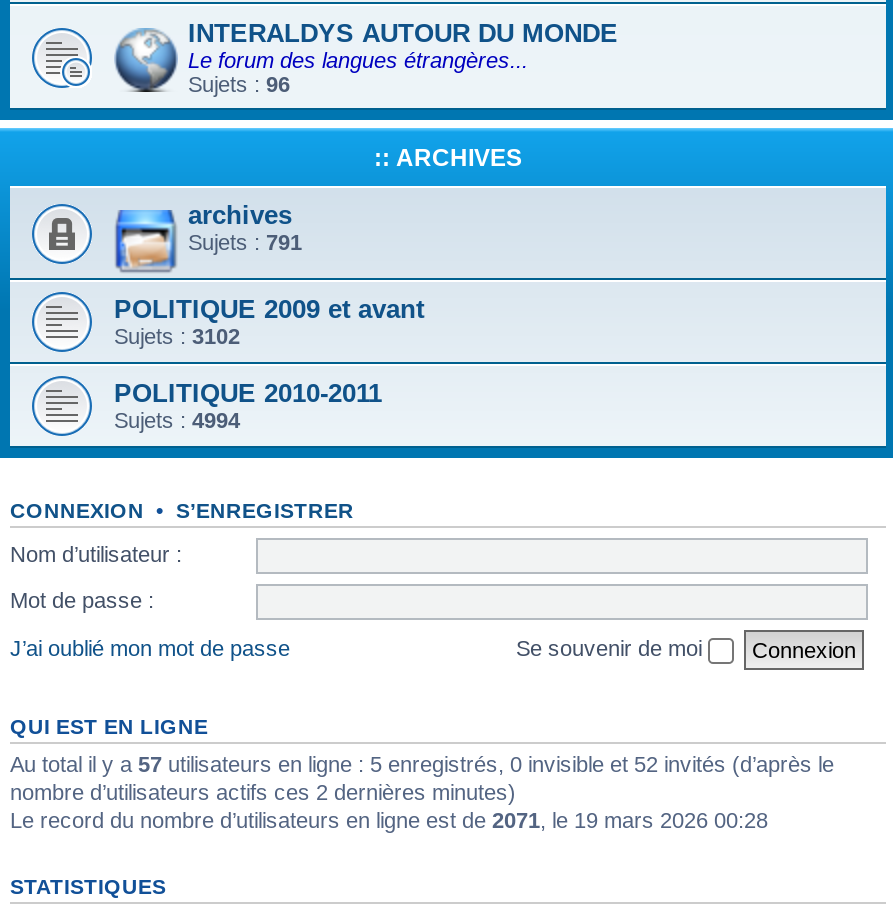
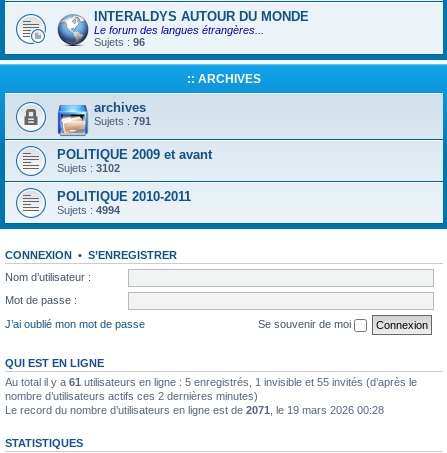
[10,751,834,775] Au total il y a 57 utilisateurs en ligne : 5 enregistrés, 0 invisible et 52 invités (d’après le -> [5,375,417,387] Au total il y a 61 utilisateurs en ligne : 5 enregistrés, 1 invisible et 55 invités (d’après le

